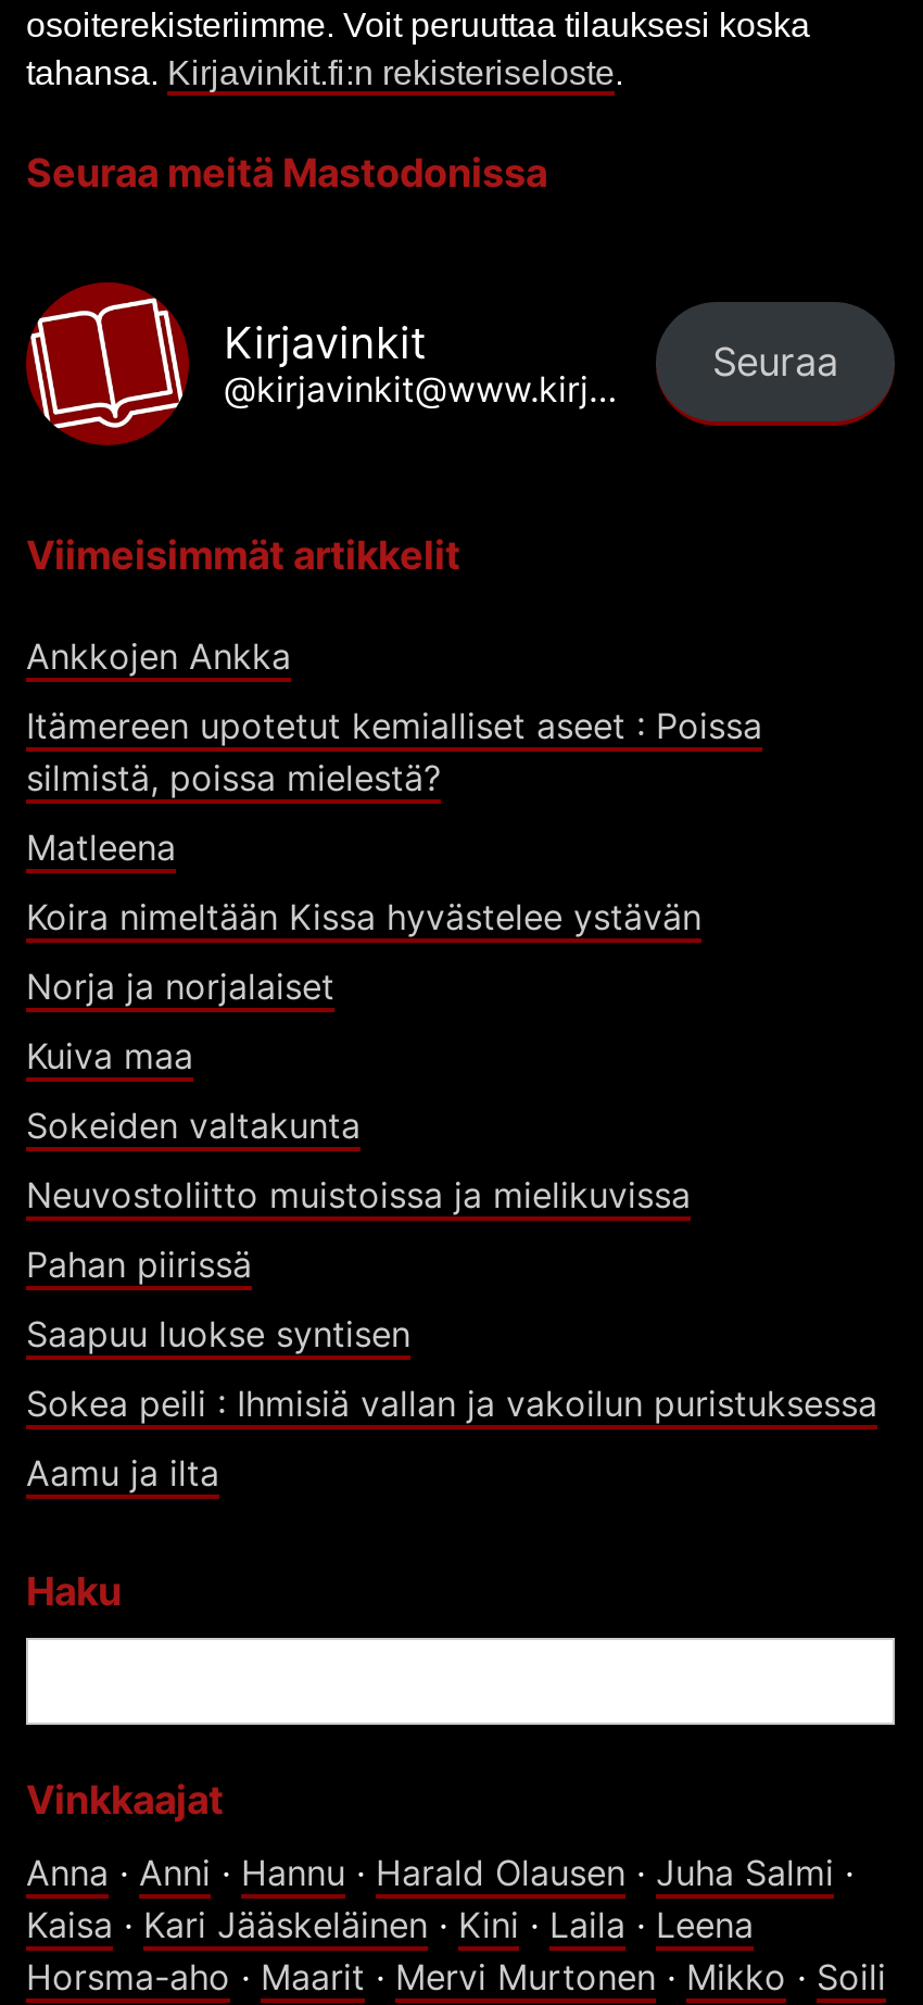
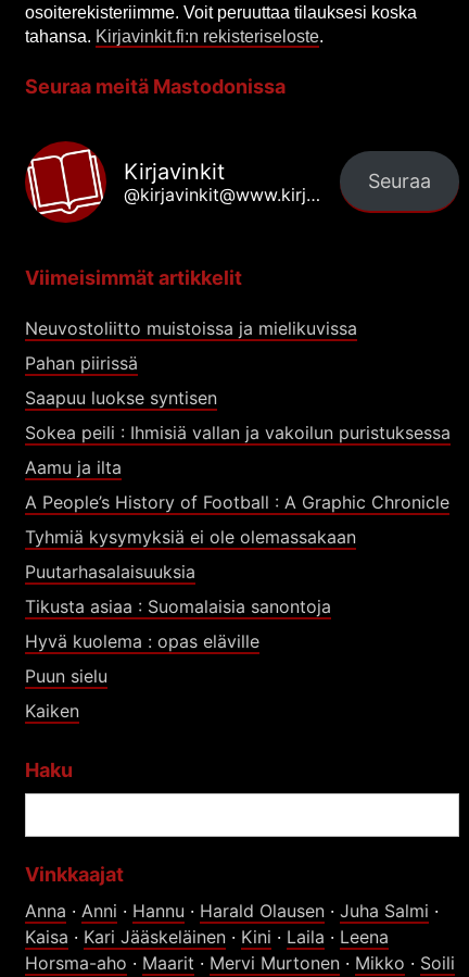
[26,634,762,1146] Ankkojen Ankka | Itämereen upotetut kemialliset aseet : Poissa | silmistä, poissa mielestä? | Matleena | Koira nimeltään Kissa hyvästelee ystävän | Norja ja norjalaiset | Kuiva maa | Sokeiden valtakunta -> none
moved [26,1172,877,1494] -> [25,317,451,478]: Neuvostoliitto muistoissa ja mielikuvissa | Pahan piirissä | Saapuu luokse syntisen | Sokea peili : Ihmisiä vallan ja vakoilun puristuksessa | Aamu ja ilta
none -> [25,491,449,721] A People’s History of Football : A Graphic Chronicle | Tyhmiä kysymyksiä ei ole olemassakaan | Puutarhasalaisuuksia | Tikusta asiaa : Suomalaisia sanontoja | Hyvä kuolema : opas eläville | Puun sielu | Kaiken

